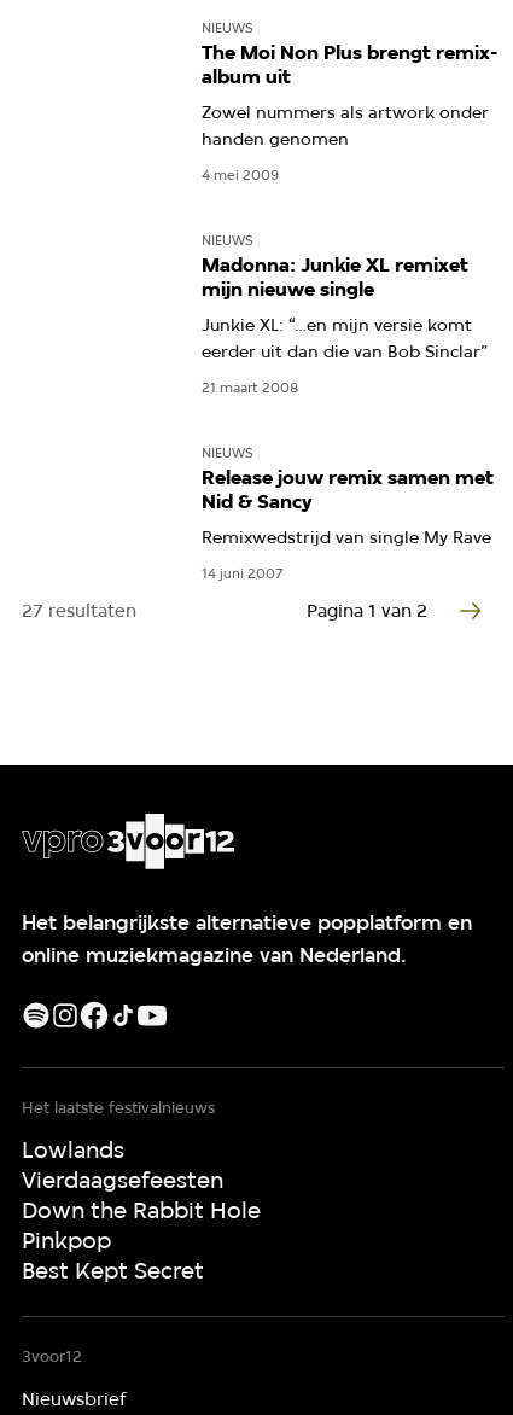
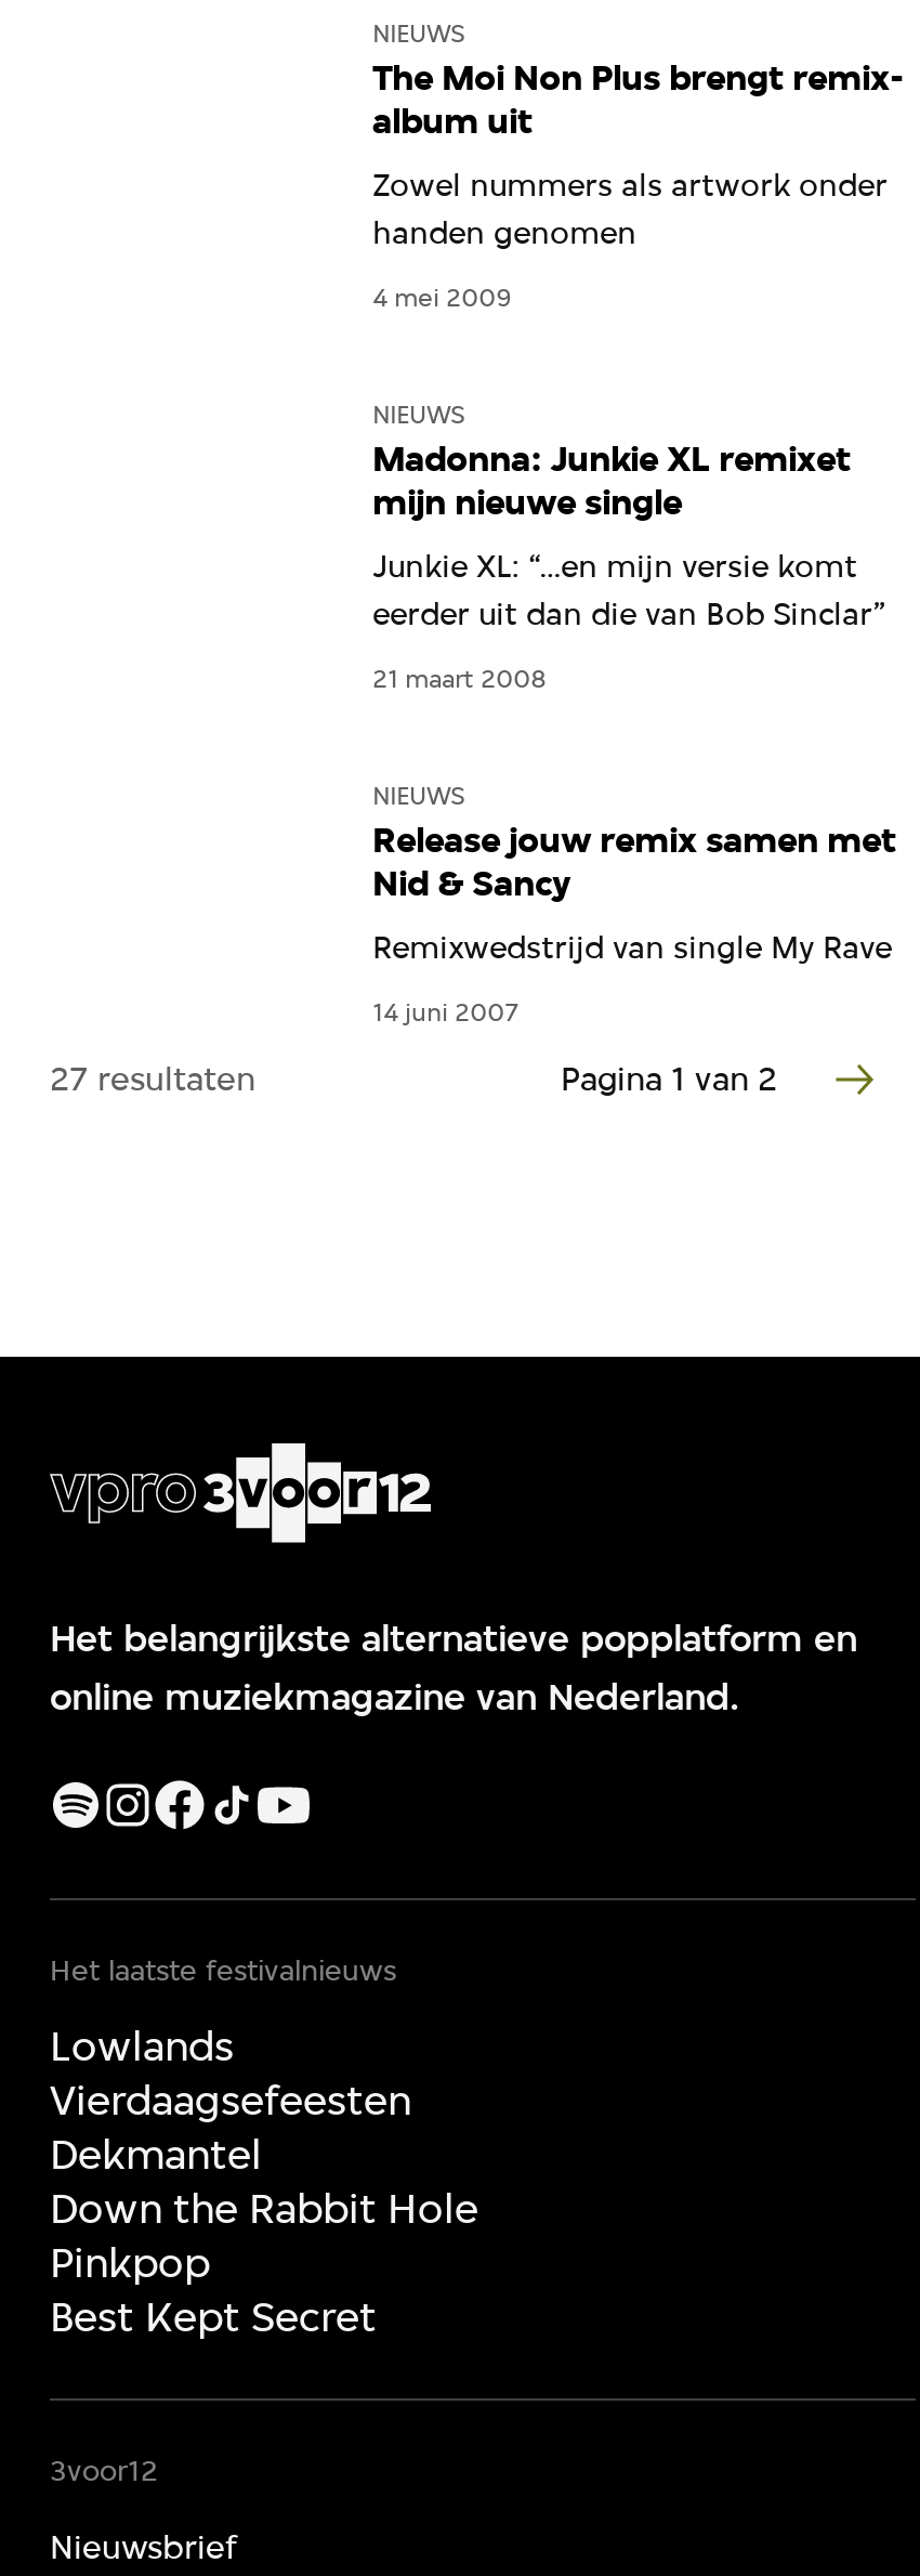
none -> [50,2131,262,2181] Dekmantel

